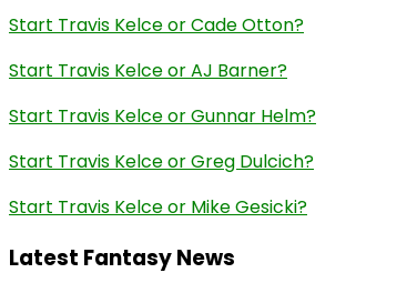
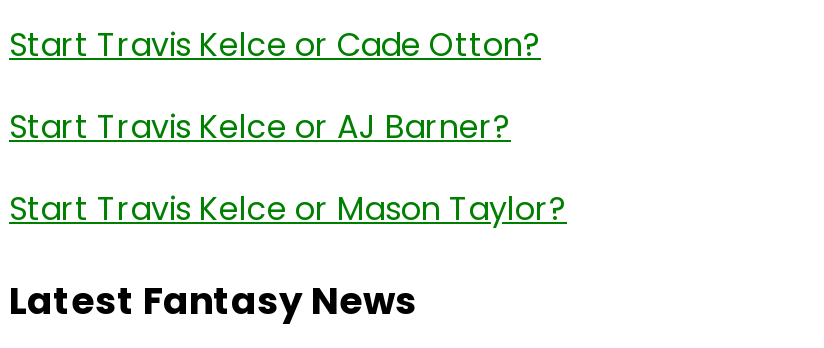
[9,103,316,220] Start Travis Kelce or Gunnar Helm? | Start Travis Kelce or Greg Dulcich? | Start Travis Kelce or Mike Gesicki? -> [9,186,567,232] Start Travis Kelce or Mason Taylor?

